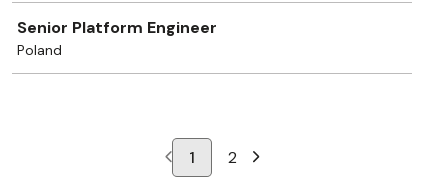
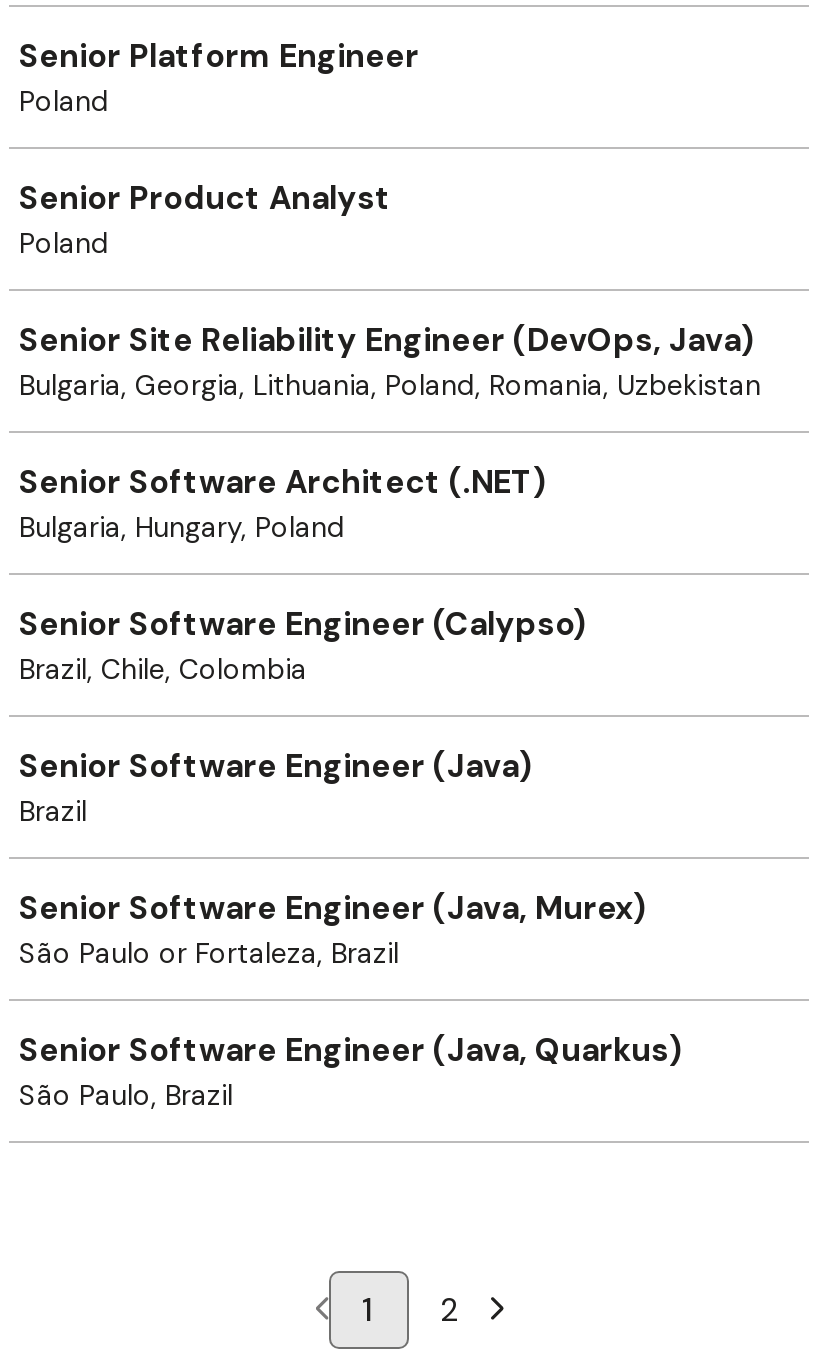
none -> [19,177,761,1113] Senior Product Analyst | Poland | Senior Site Reliability Engineer (DevOps, Java) | Bulgaria, Georgia, Lithuania, Poland, Romania, Uzbekistan | Senior Software Architect (.NET) | Bulgaria, Hungary, Poland | Senior Software Engineer (Calypso) | Brazil, Chile, Colombia | Senior Software Engineer (Java) | Brazil | Senior Software Engineer (Java, Murex) | São Paulo or Fortaleza, Brazil | Senior Software Engineer (Java, Quarkus) | São Paulo, Brazil

